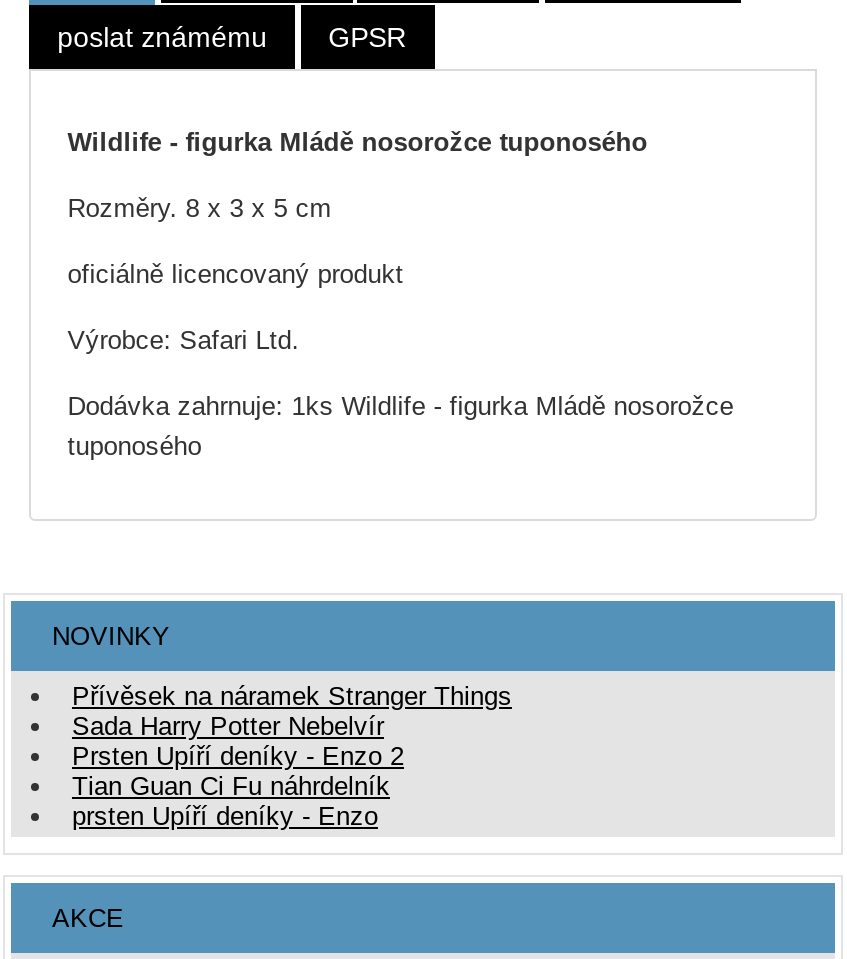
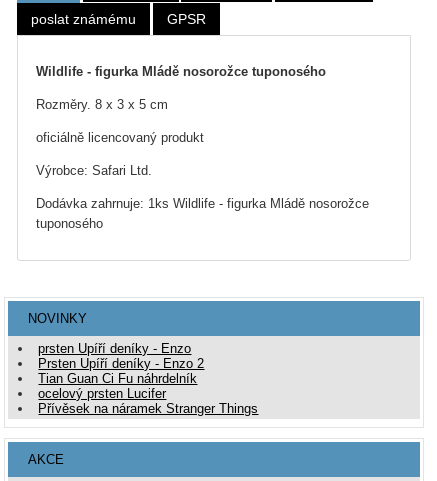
moved [72,681,512,711] -> [38,401,258,416]: Přívěsek na náramek Stranger Things
[72,711,384,741] Sada Harry Potter Nebelvír -> none
moved [72,801,378,831] -> [38,341,191,356]: prsten Upíří deníky - Enzo
none -> [38,386,166,401] ocelový prsten Lucifer

